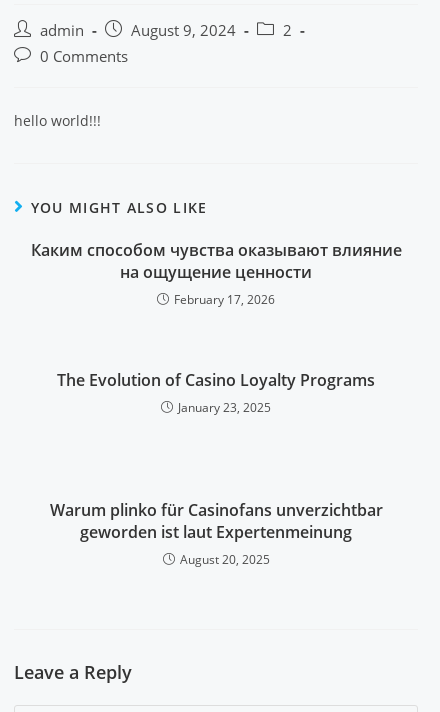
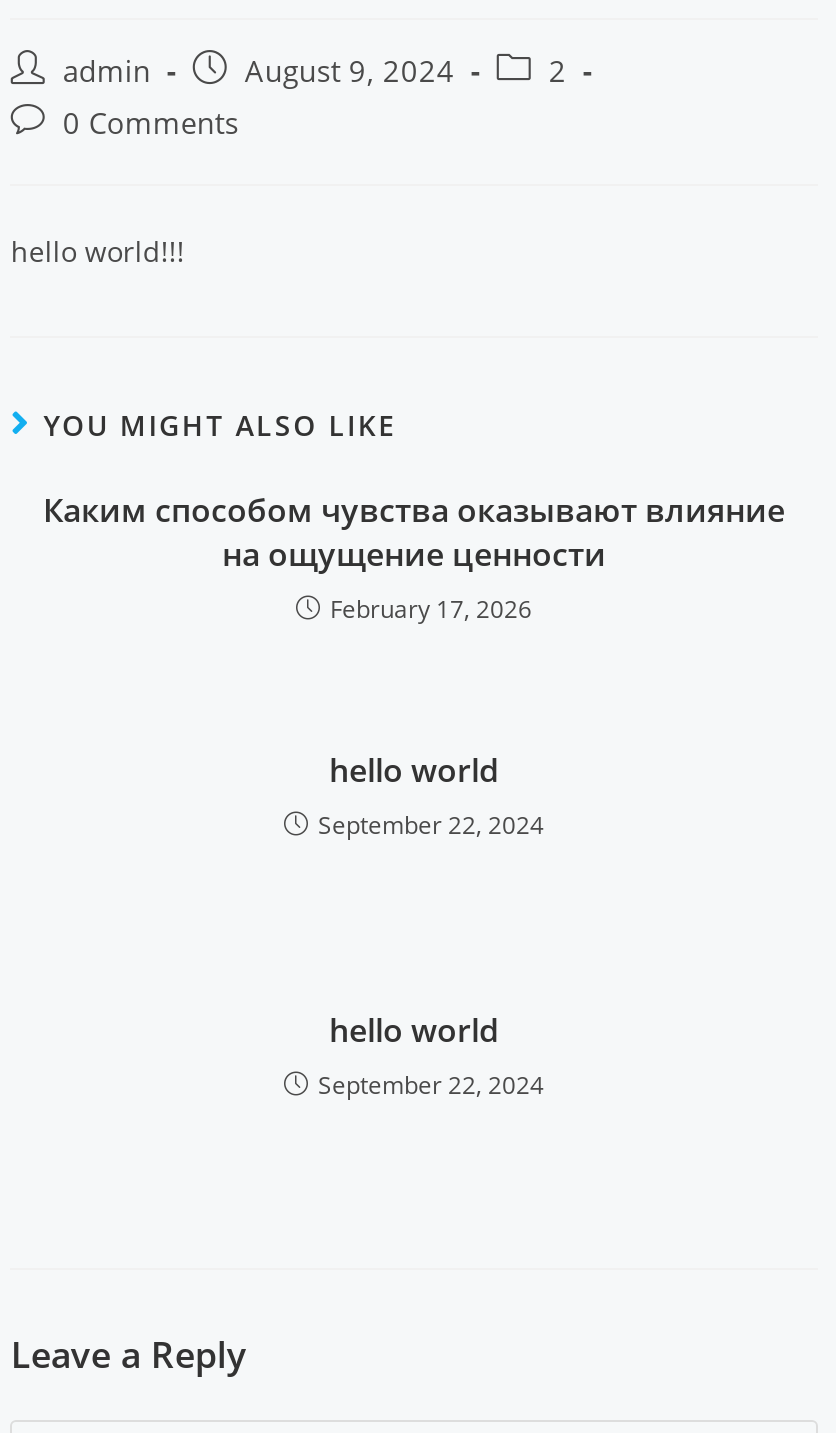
[57,369,375,416] The Evolution of Casino Loyalty Programs | January 23, 2025 -> [318,748,544,842] hello world | September 22, 2024
[49,499,382,568] Warum plinko für Casinofans unverzichtbar | geworden ist laut Expertenmeinung | August 20, 2025 -> [318,1008,544,1102] hello world | September 22, 2024

